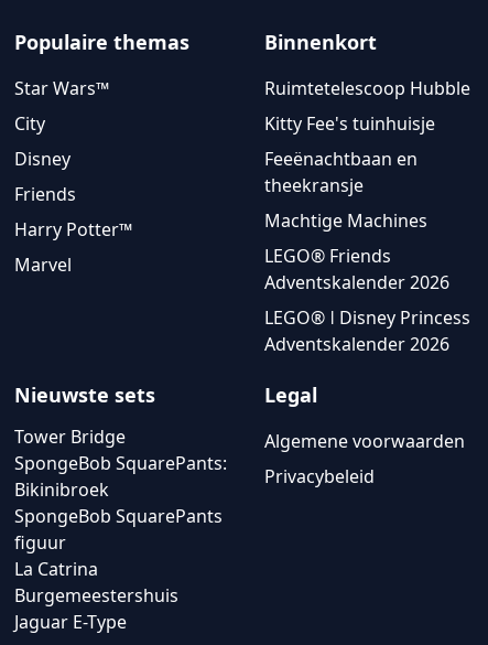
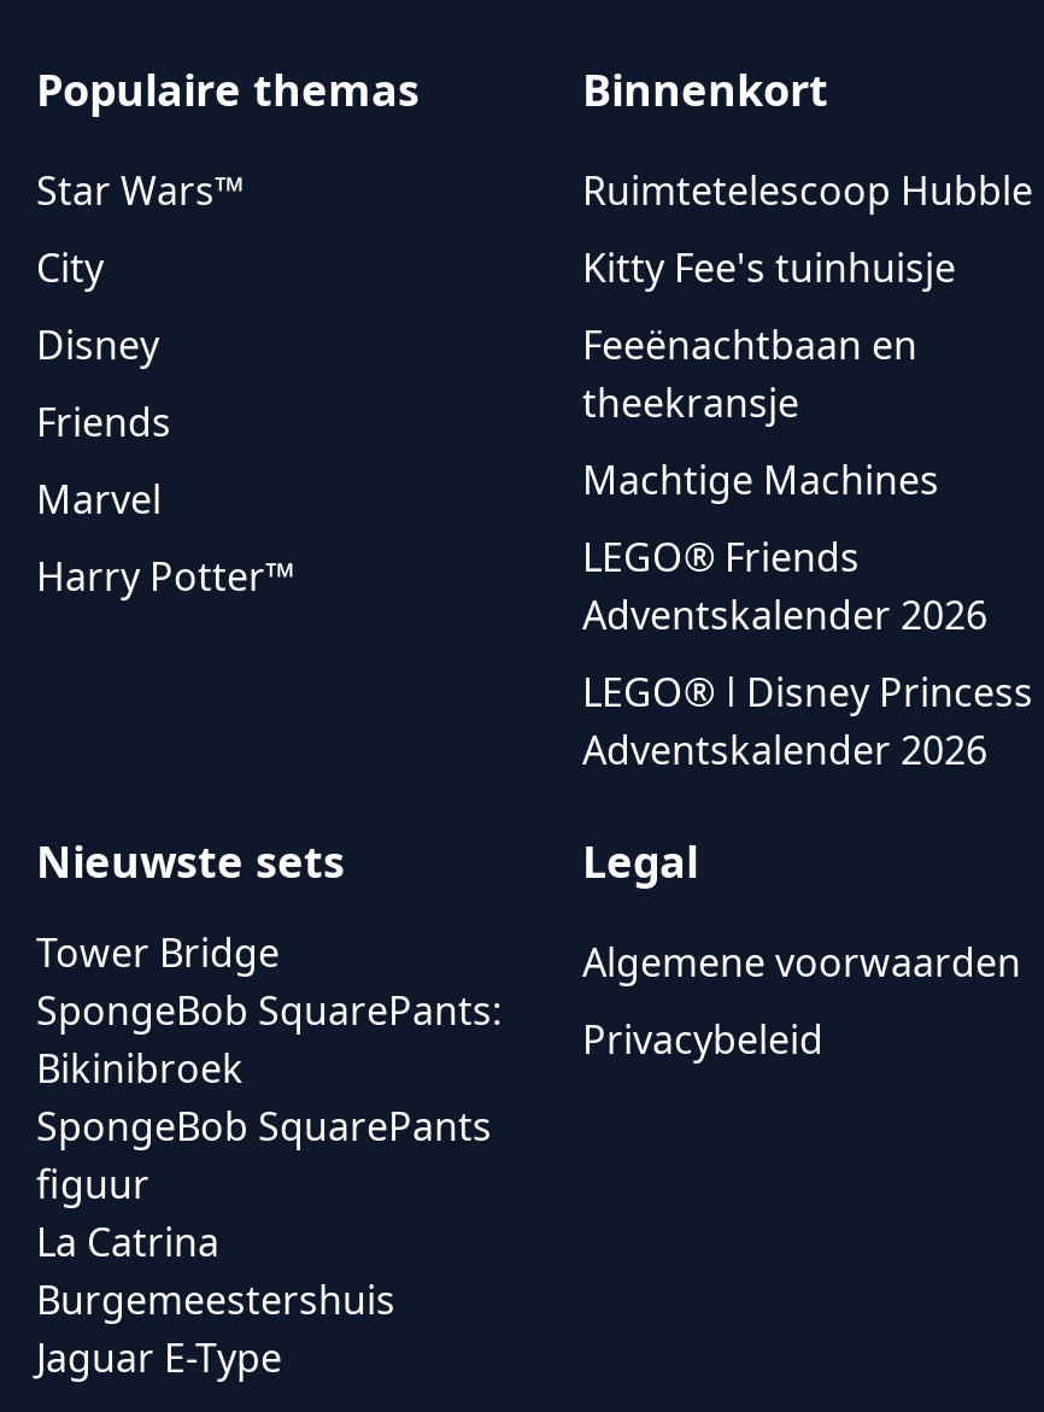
moved [14,217,132,241] -> [36,550,294,603]: Harry Potter™
moved [14,252,72,277] -> [36,473,162,526]: Marvel

